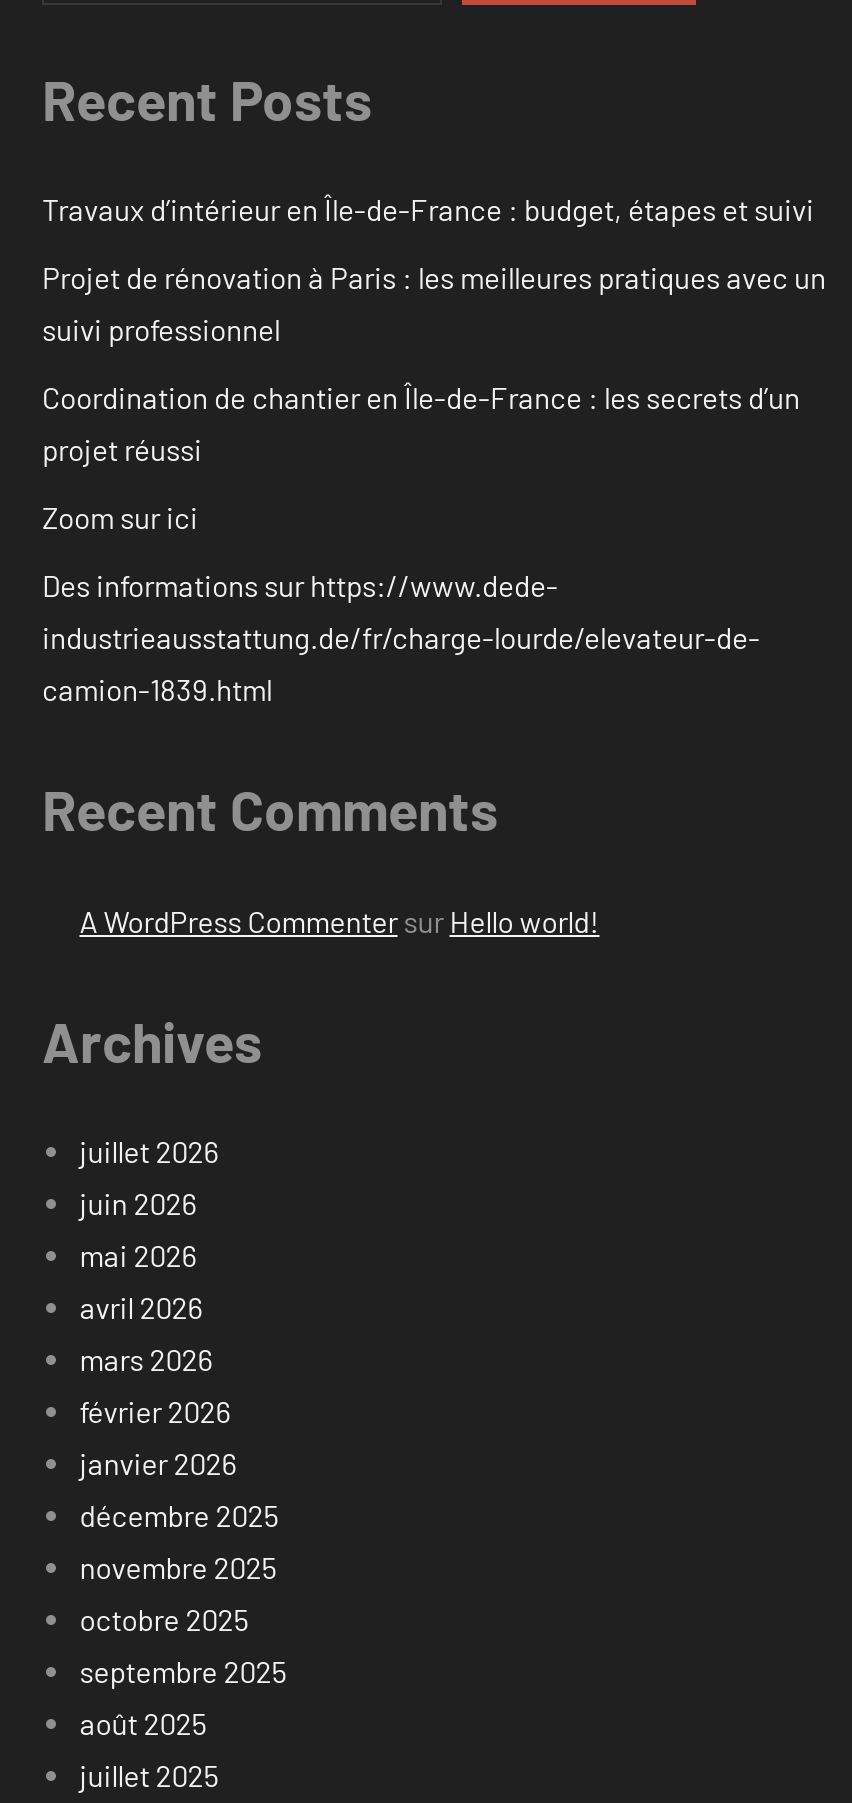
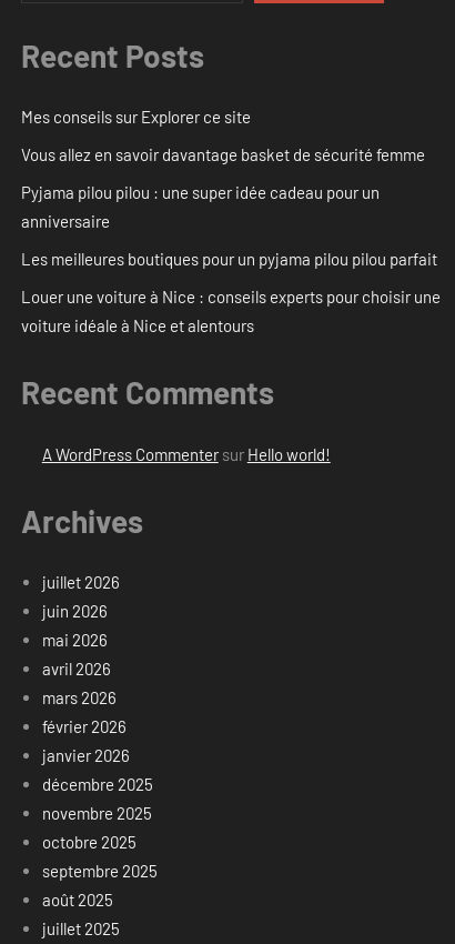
[42,192,814,228] Travaux d’intérieur en Île-de-France : budget, étapes et suivi -> [21,107,251,127] Mes conseils sur Explorer ce site
[42,260,826,348] Projet de rénovation à Paris : les meilleures pratiques avec un | suivi professionnel -> [21,145,425,165] Vous allez en savoir davantage basket de sécurité femme
[42,380,800,468] Coordination de chantier en Île-de-France : les secrets d’un | projet réussi -> [21,182,380,231] Pyjama pilou pilou : une super idée cadeau pour un | anniversaire
[42,500,198,536] Zoom sur ici -> [21,249,437,269] Les meilleures boutiques pour un pyjama pilou pilou parfait
[42,568,760,708] Des informations sur https://www.dede- | industrieausstattung.de/fr/charge-lourde/elevateur-de- | camion-1839.html -> [21,287,441,336] Louer une voiture à Nice : conseils experts pour choisir une | voiture idéale à Nice et alentours

